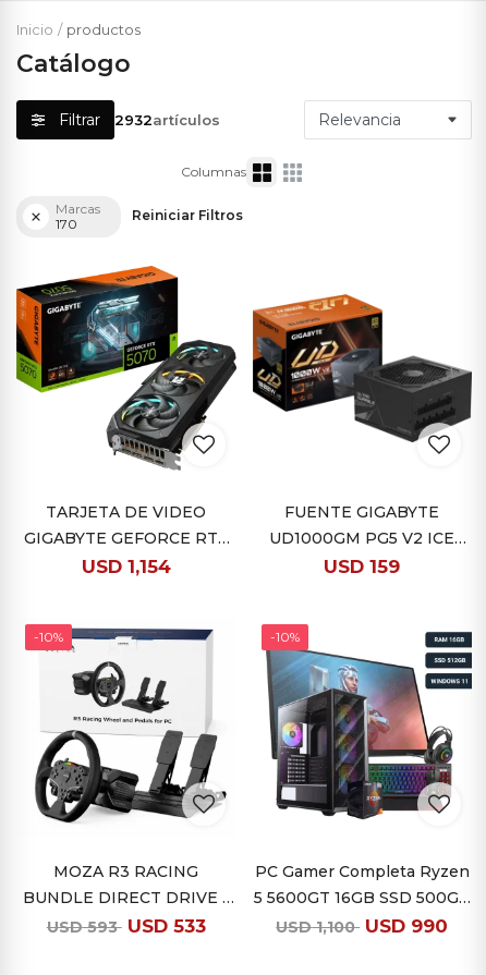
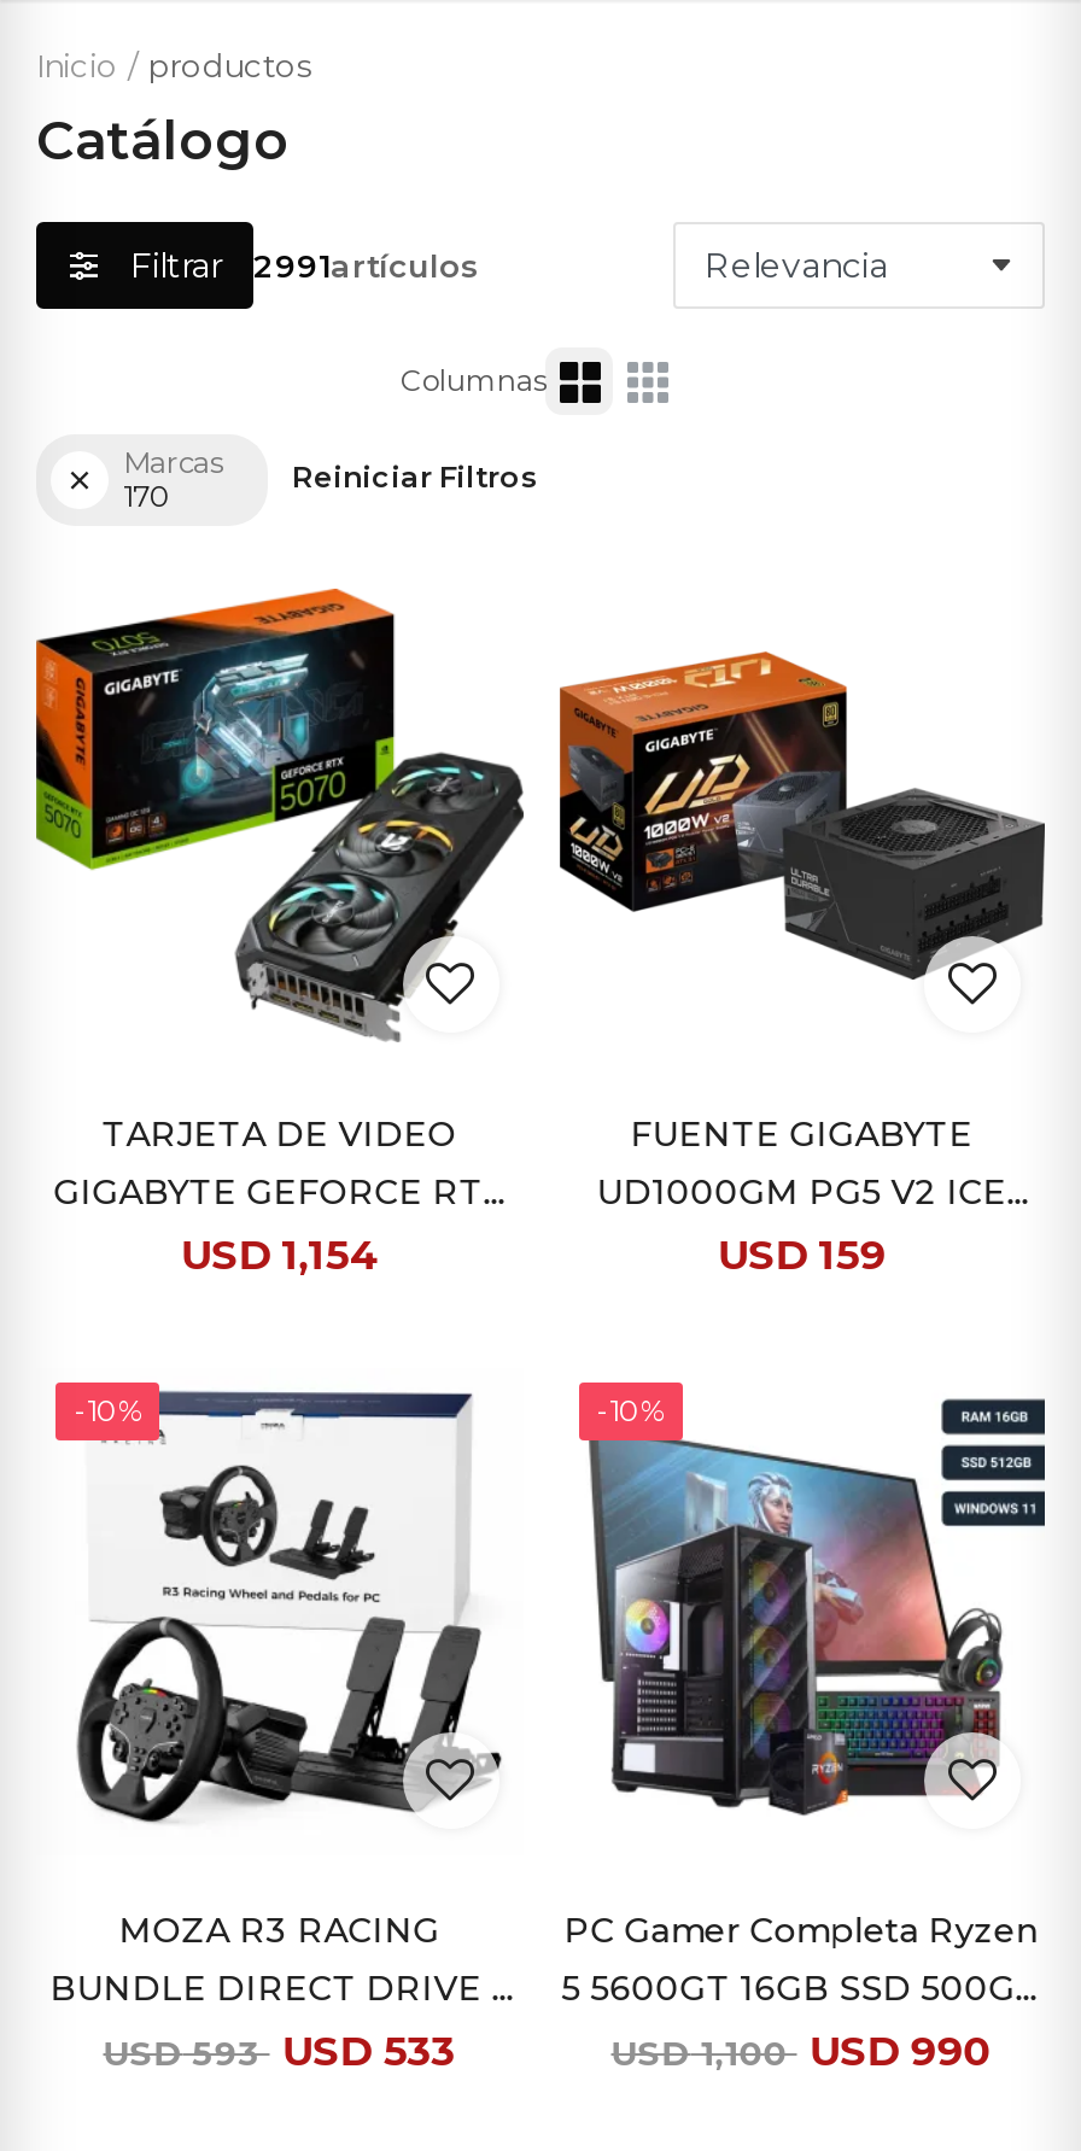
[59,109,220,129] Filtrar 2932artículos -> [130,242,480,286] Filtrar 2991artículos

